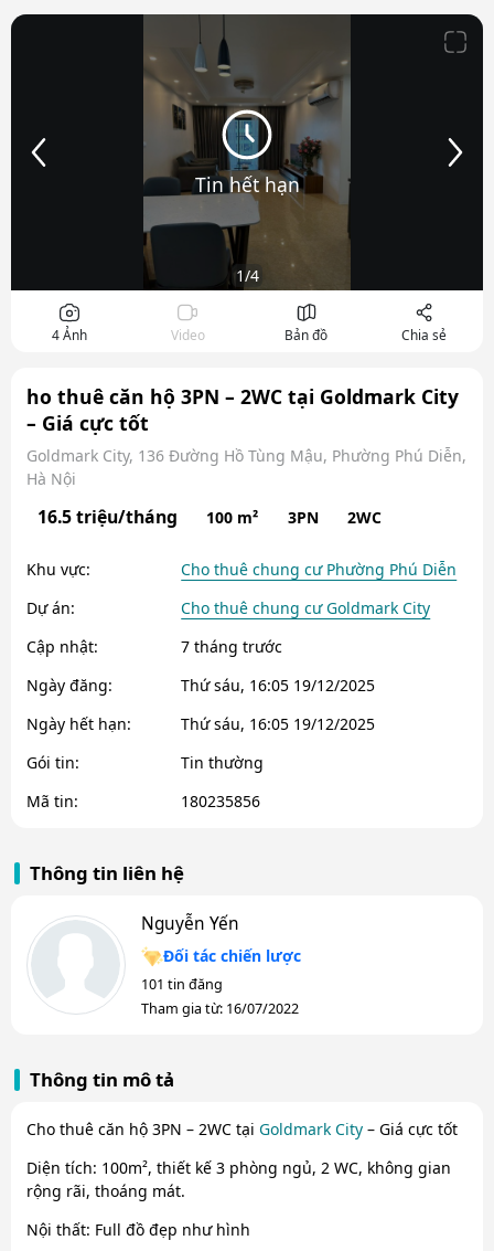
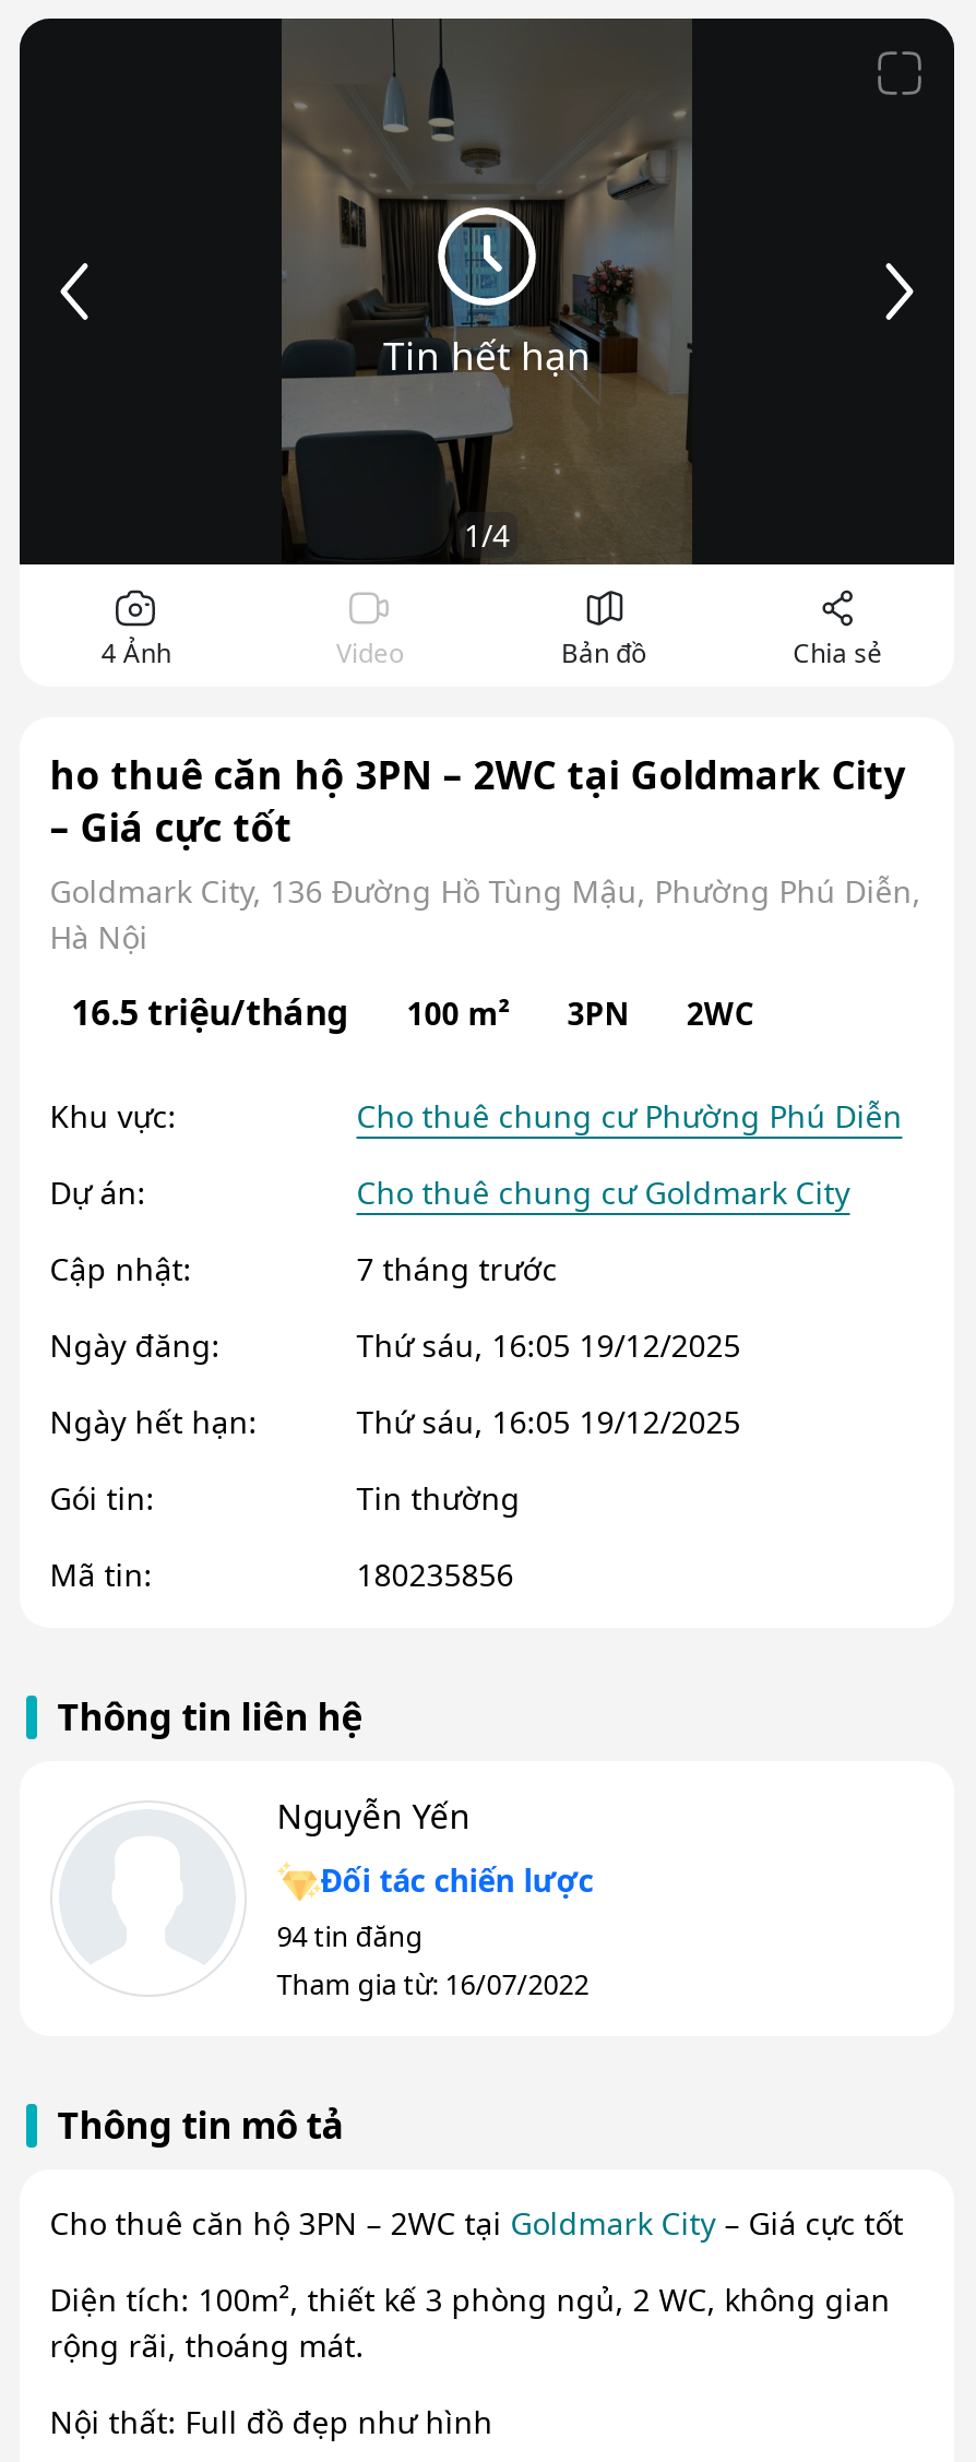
[141,975,223,994] 101 tin đăng -> [277,1919,423,1956] 94 tin đăng

